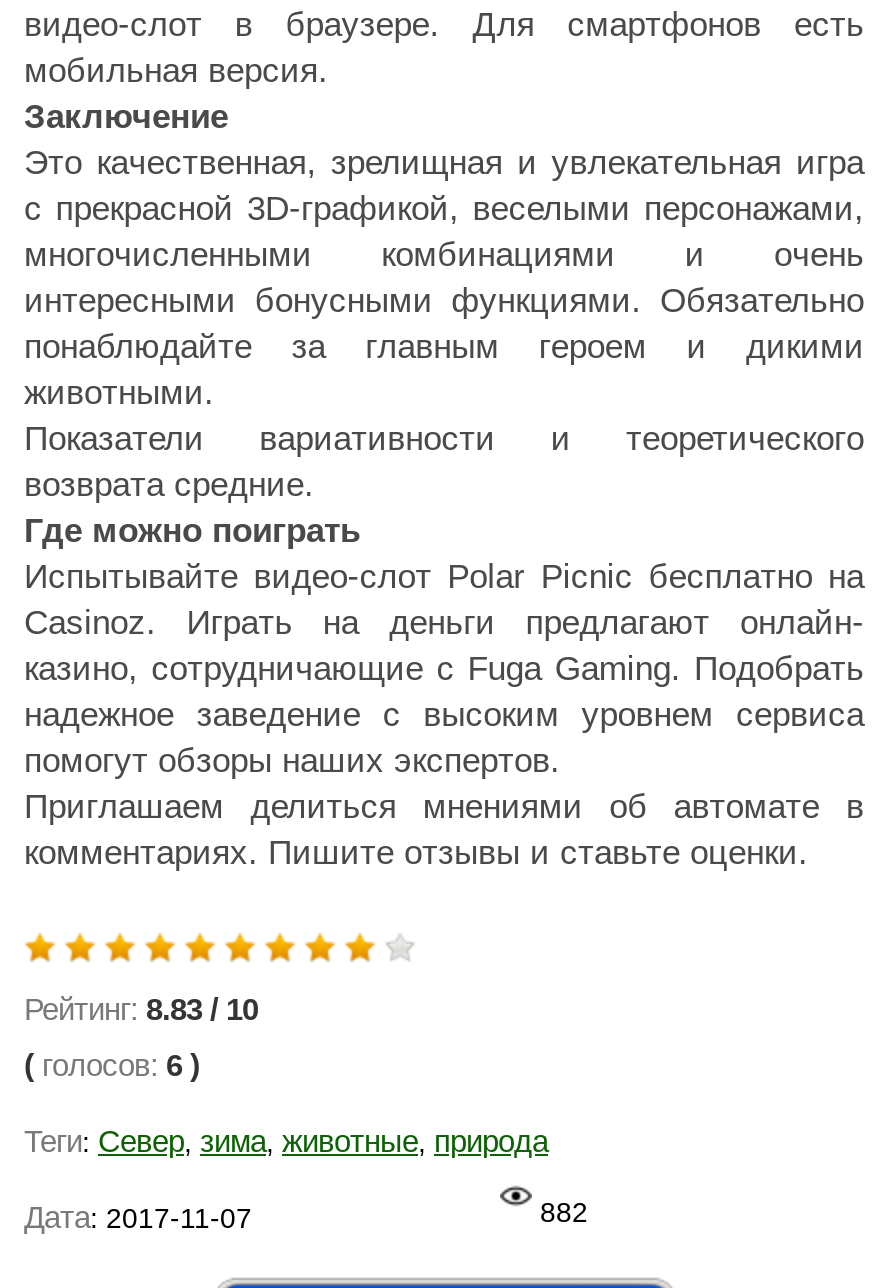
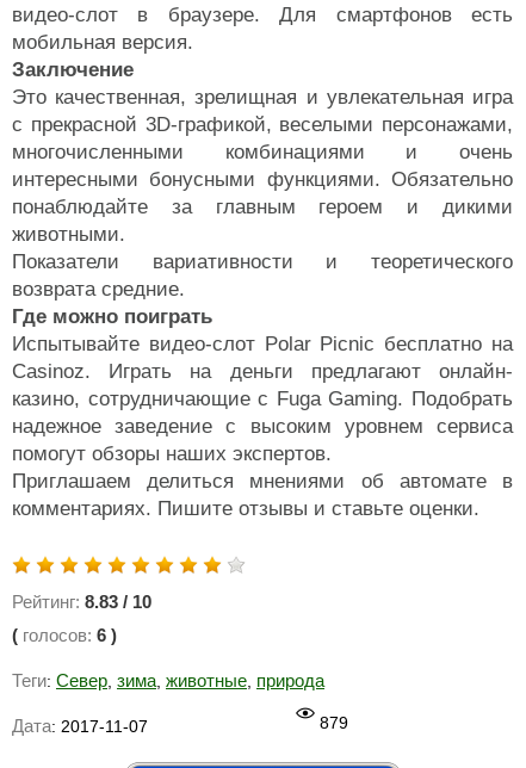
[540,1195,588,1227] 882 -> [320,713,348,732] 879

